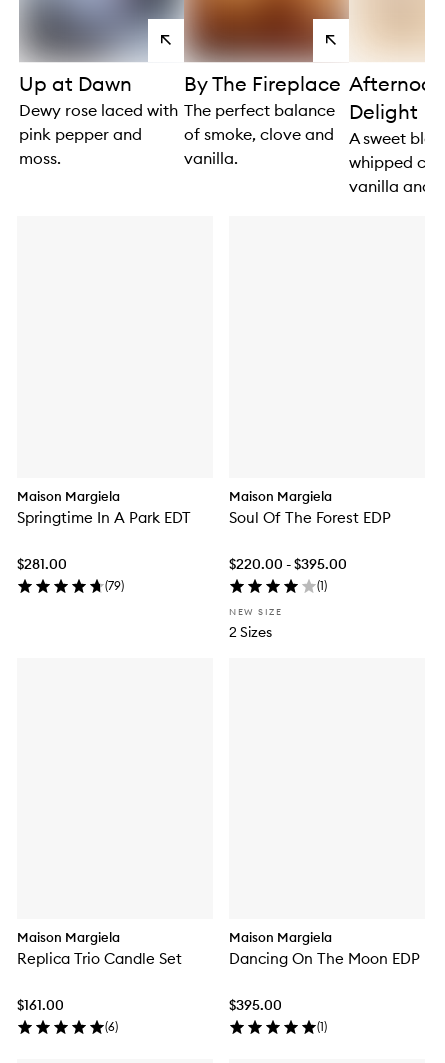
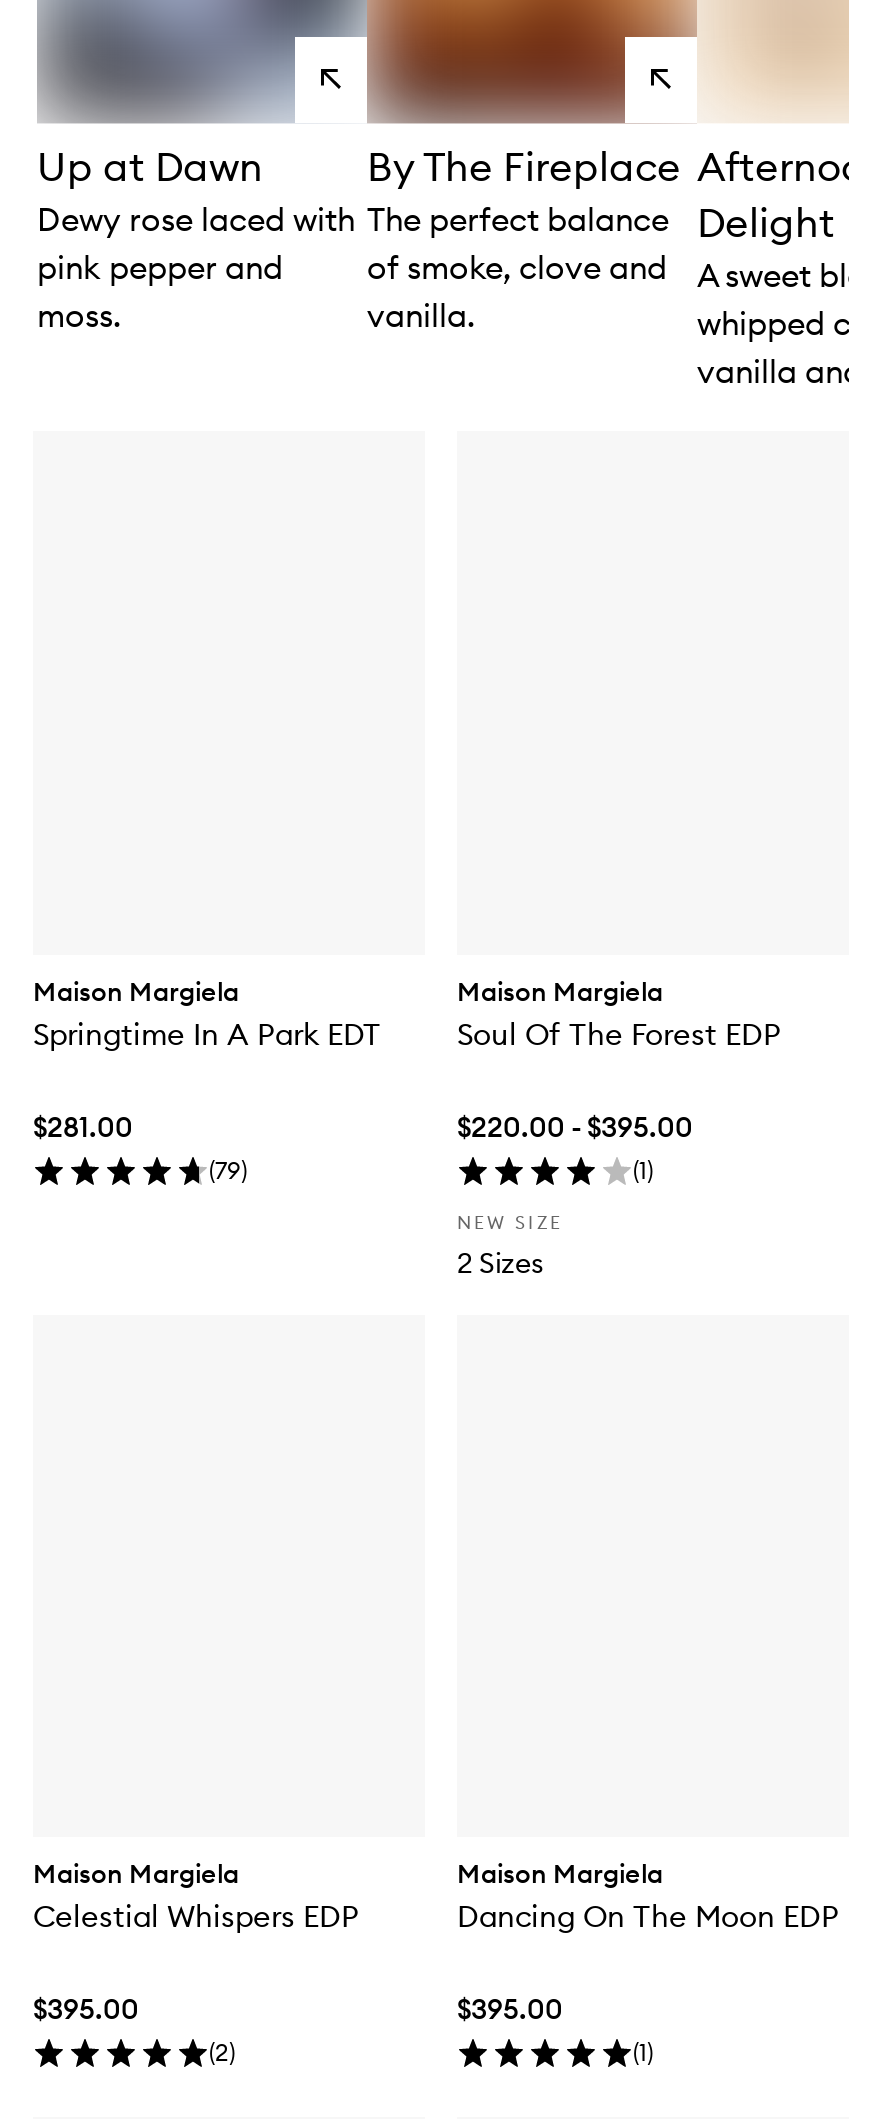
[17,949,182,968] Replica Trio Candle Set -> [33,1897,359,1935] Celestial Whispers EDP
[17,996,118,1034] $161.00 | (6) -> [33,1991,235,2067] $395.00 | (2)

